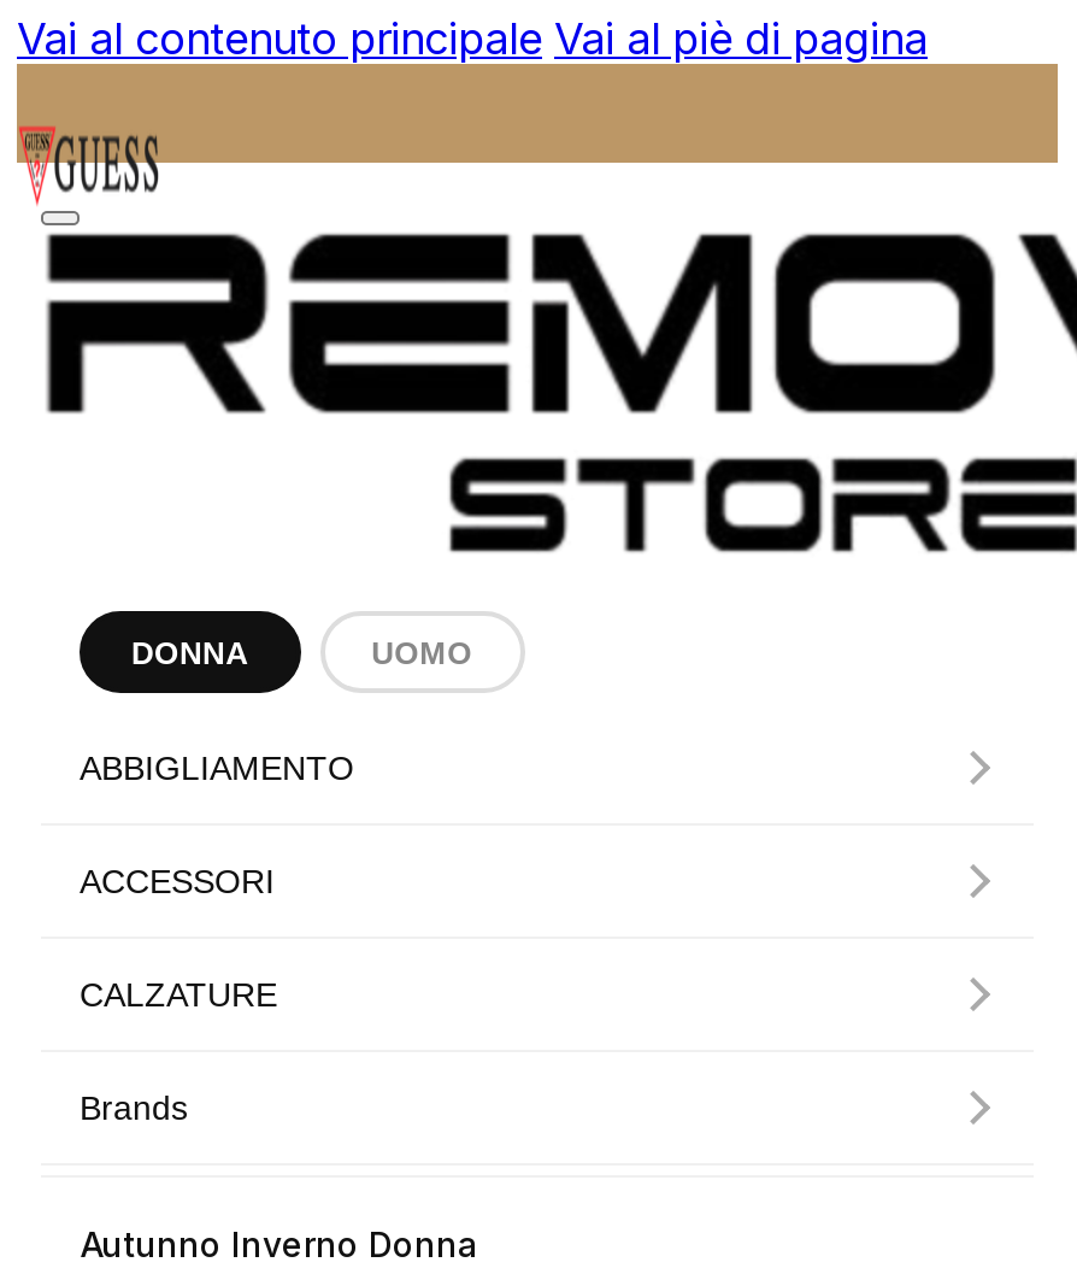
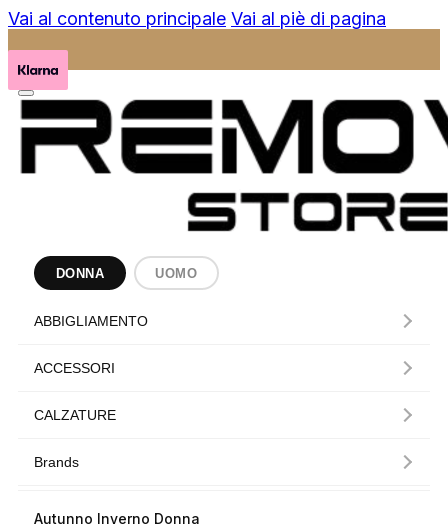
[17,115,161,211] [image] -> [8,49,69,90] [image]

